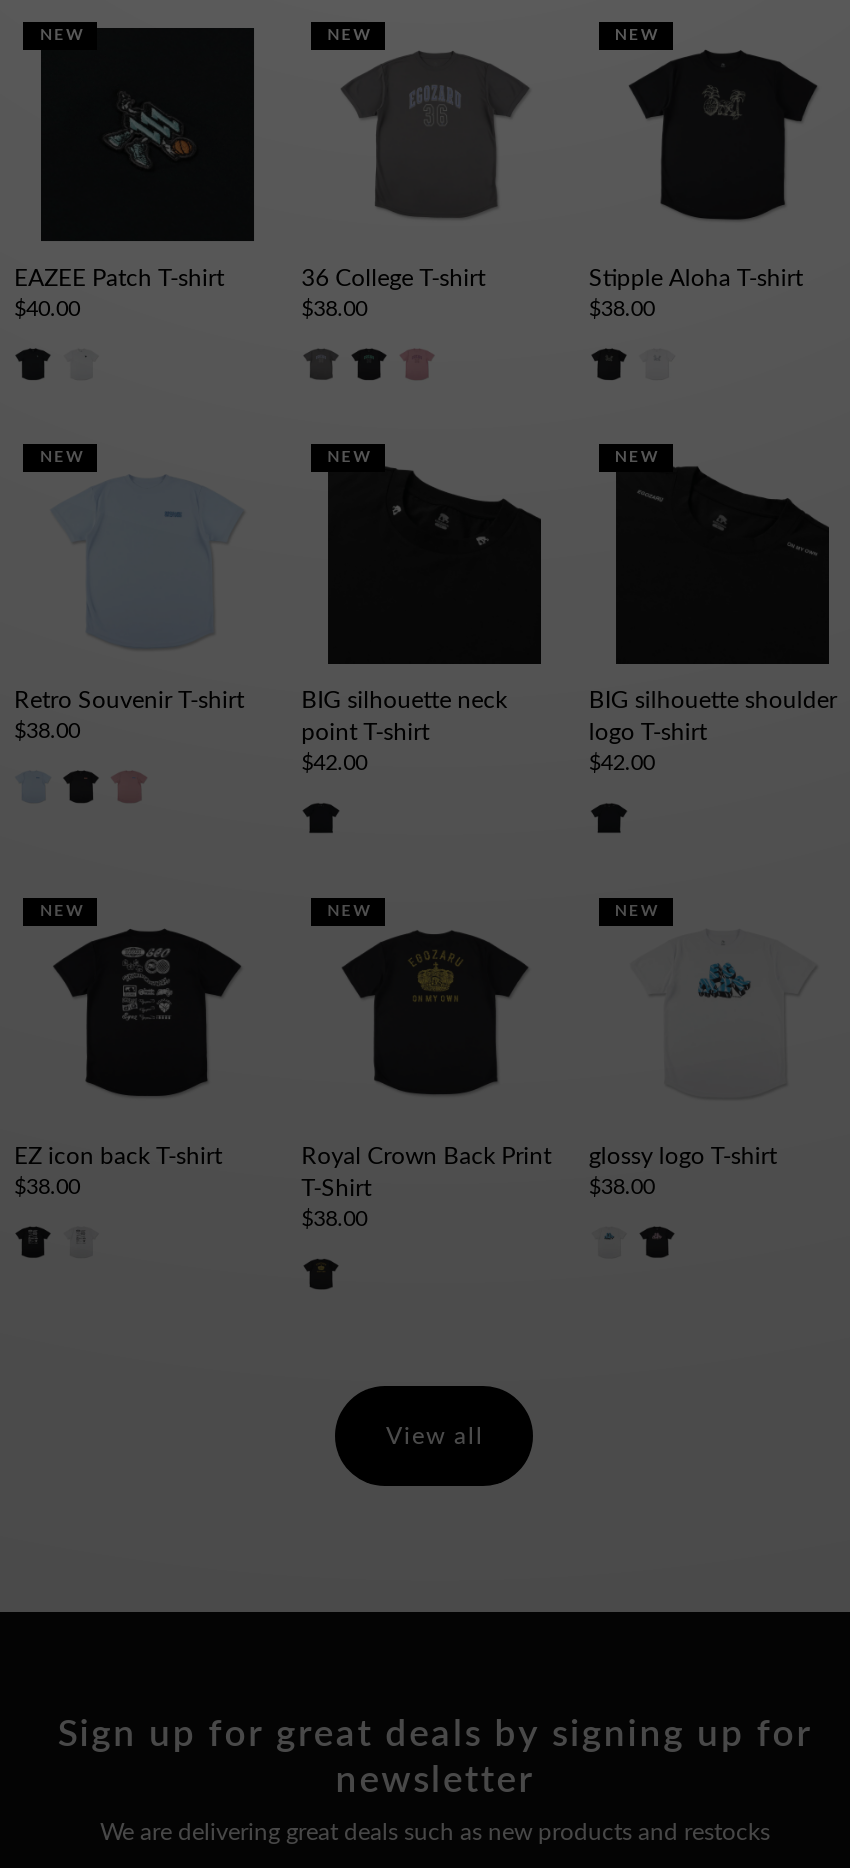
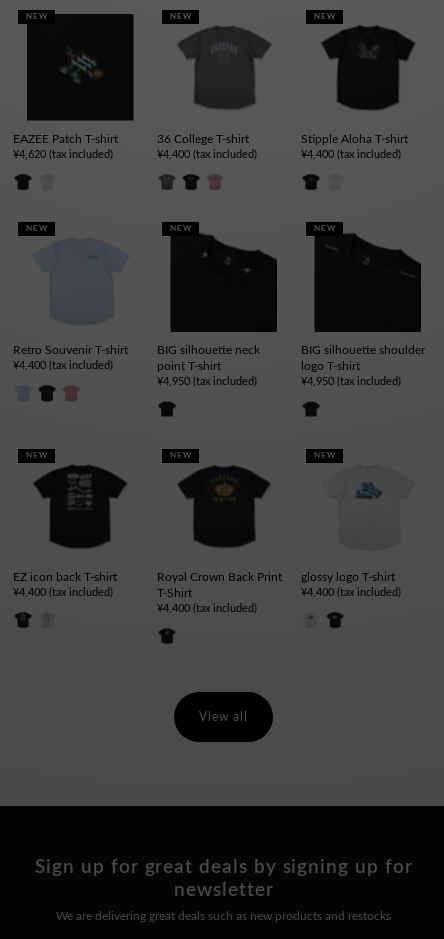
[14,298,80,320] $40.00 -> [13,149,113,160] ¥4,620 (tax included)
[301,298,367,320] $38.00 -> [157,149,257,160] ¥4,400 (tax included)
[589,298,655,320] $38.00 -> [301,149,401,160] ¥4,400 (tax included)
[14,721,80,743] $38.00 -> [13,360,113,371] ¥4,400 (tax included)
[301,753,367,775] $42.00 -> [157,376,257,387] ¥4,950 (tax included)
[589,753,655,775] $42.00 -> [301,376,401,387] ¥4,950 (tax included)
[14,1176,80,1198] $38.00 -> [13,587,113,598] ¥4,400 (tax included)
[589,1176,655,1198] $38.00 -> [301,587,401,598] ¥4,400 (tax included)
[301,1208,367,1230] $38.00 -> [157,603,257,614] ¥4,400 (tax included)

